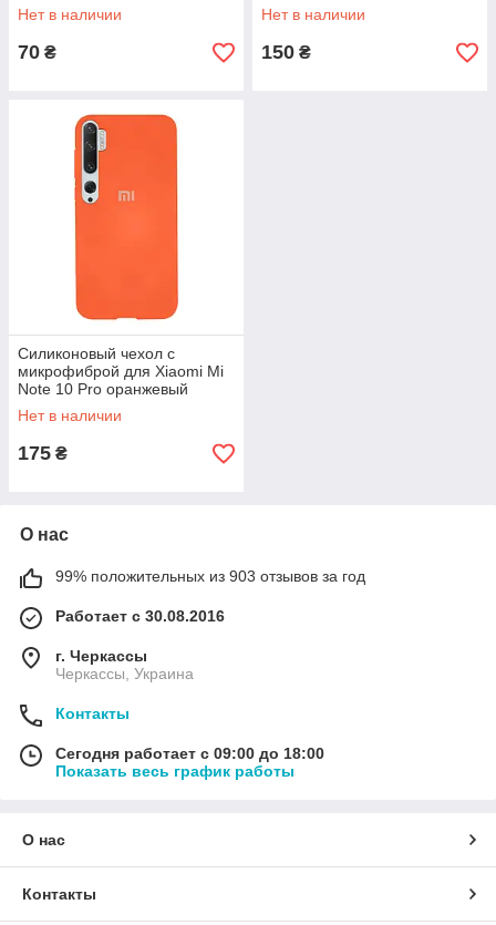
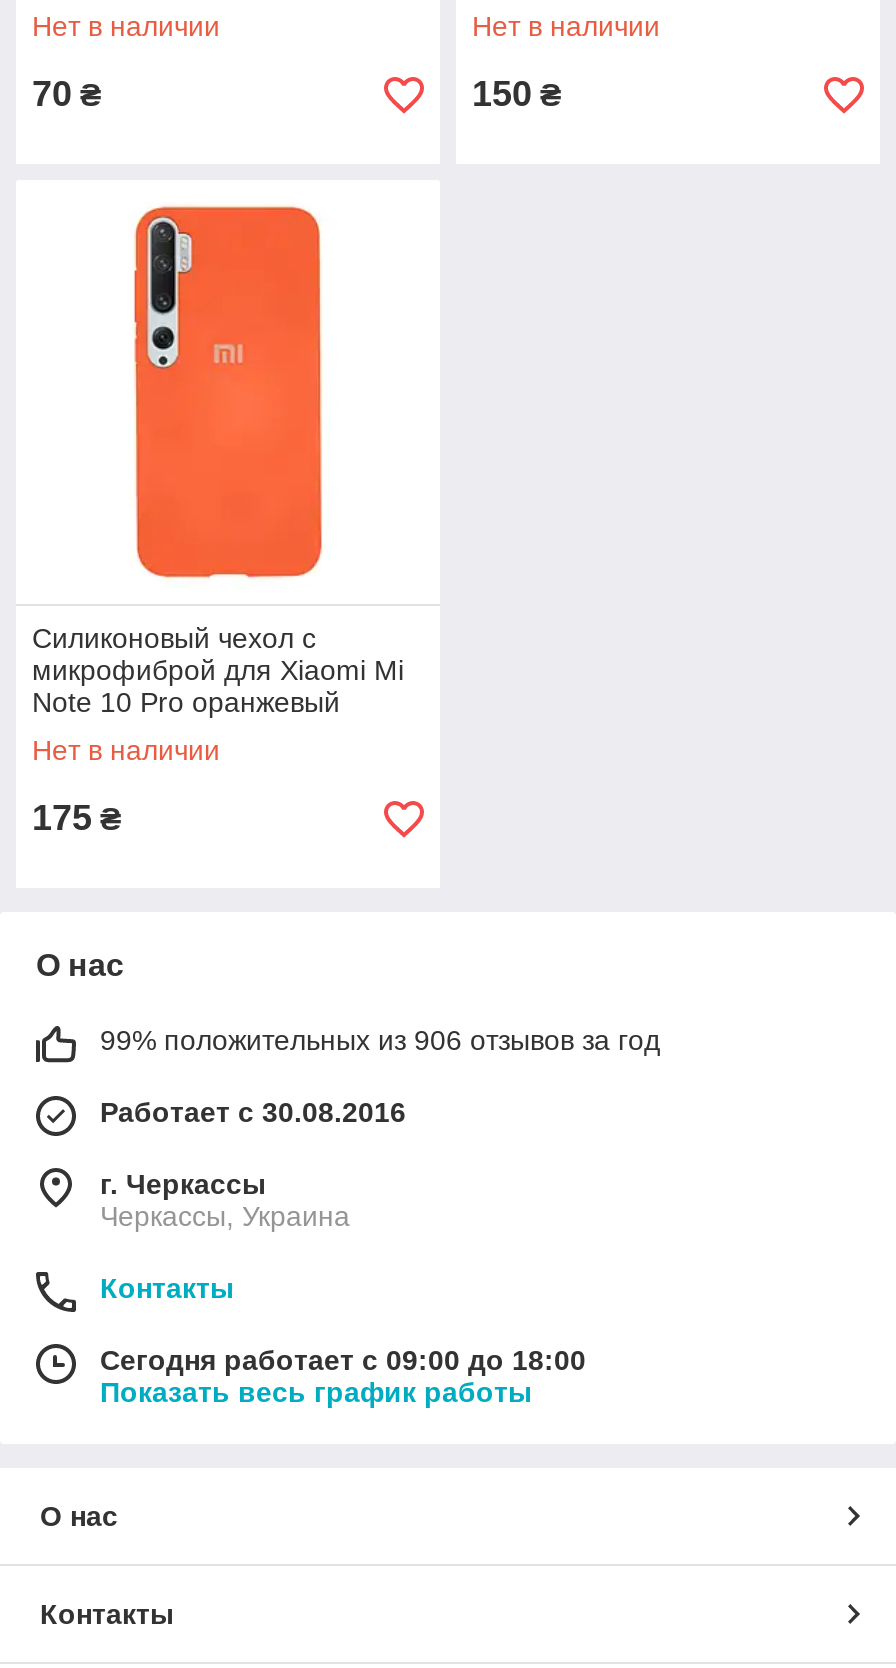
[55,567,365,585] 99% положительных из 903 отзывов за год -> [100,1024,660,1056] 99% положительных из 906 отзывов за год

